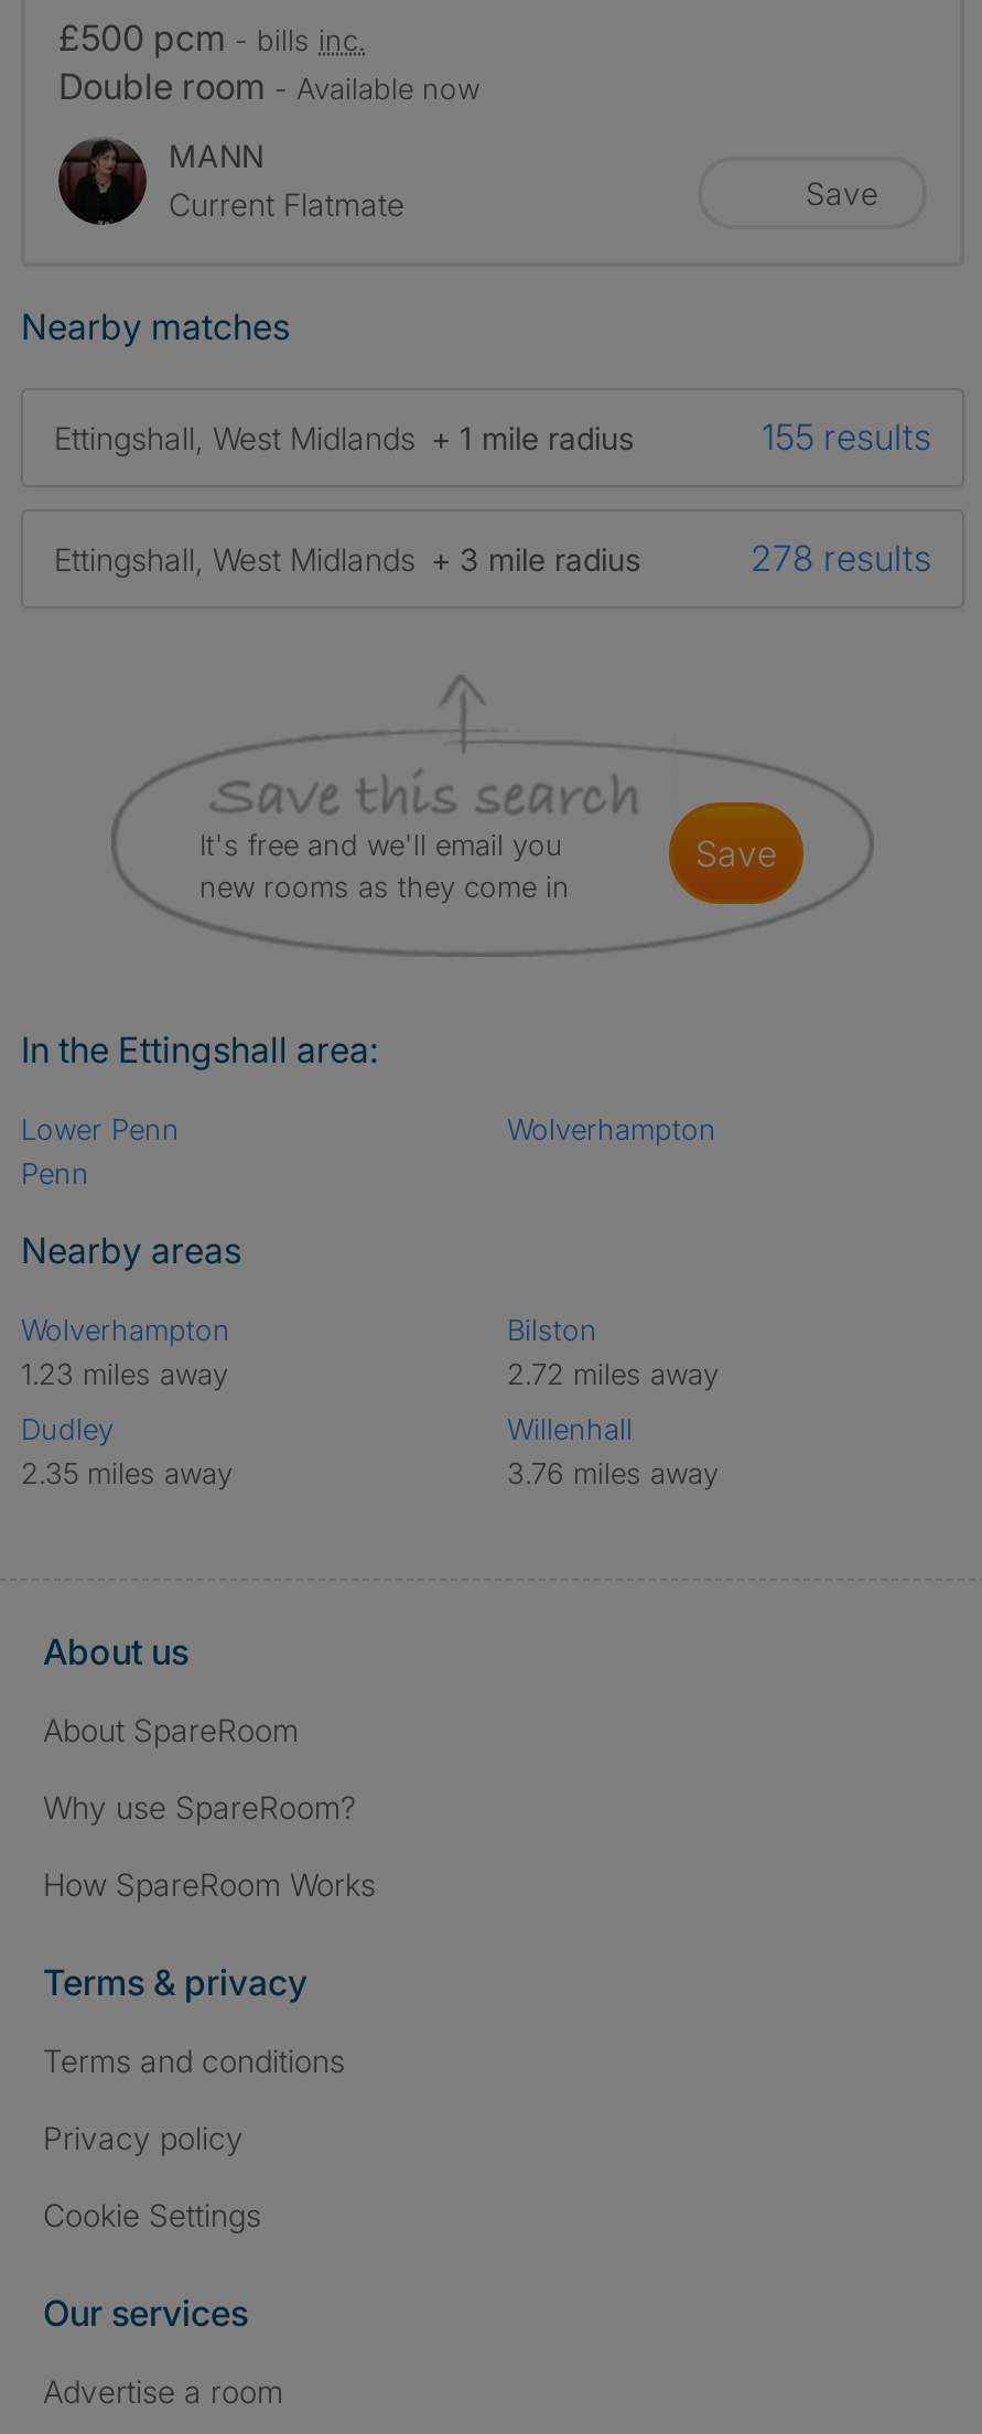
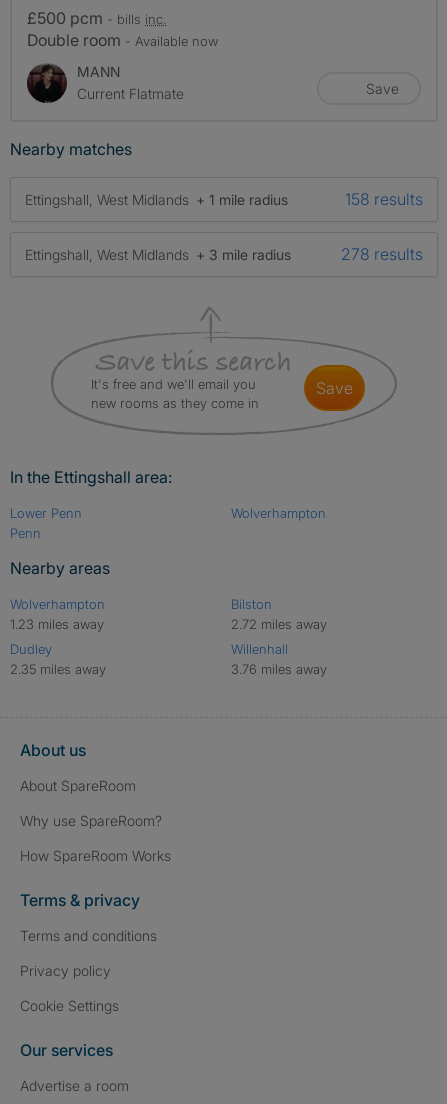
[762,415,931,459] 155 results -> [345,189,423,209] 158 results

